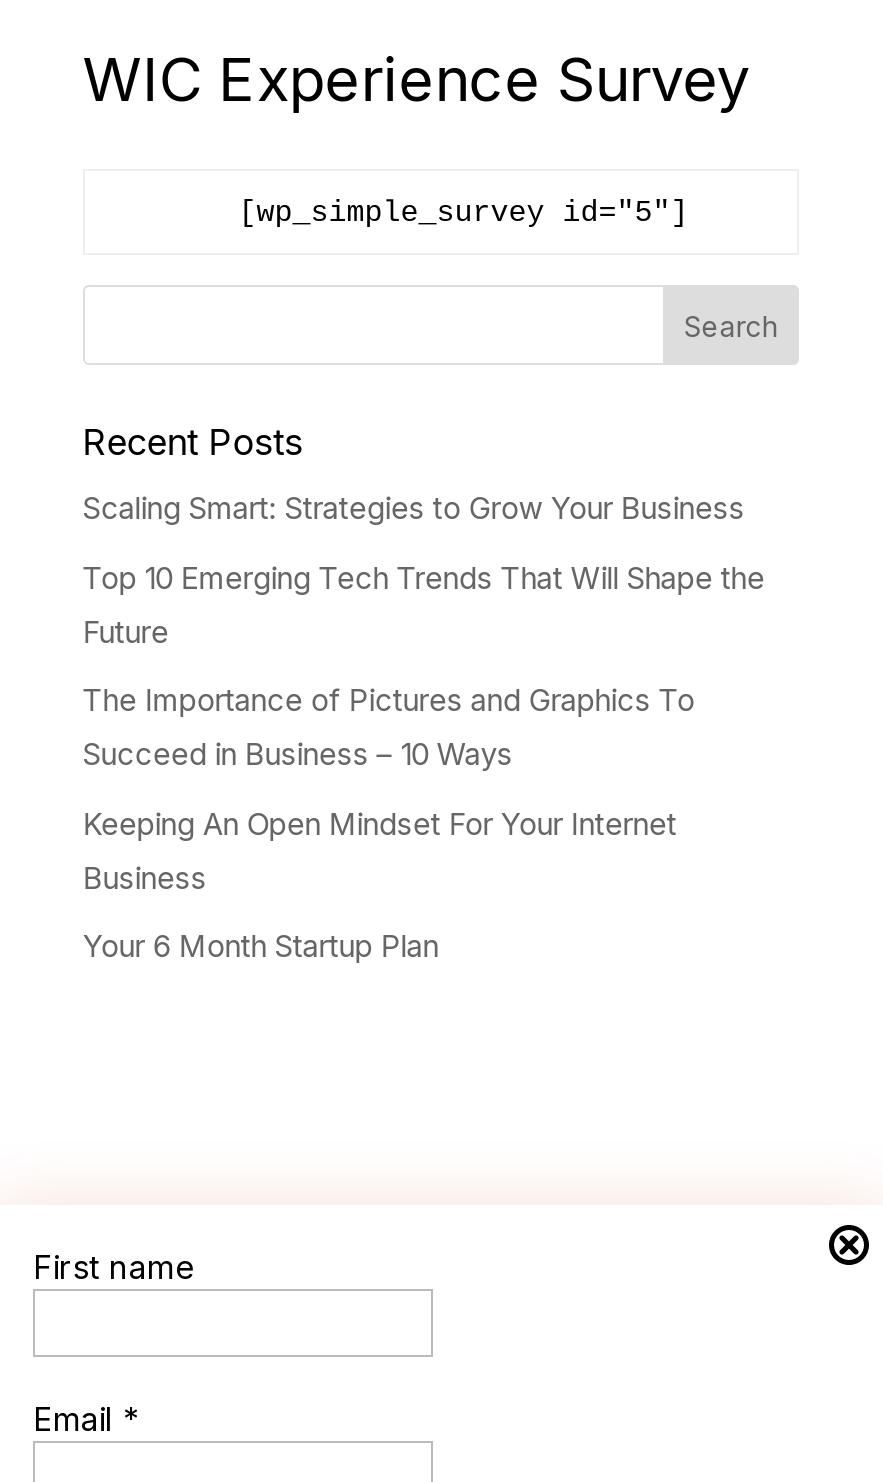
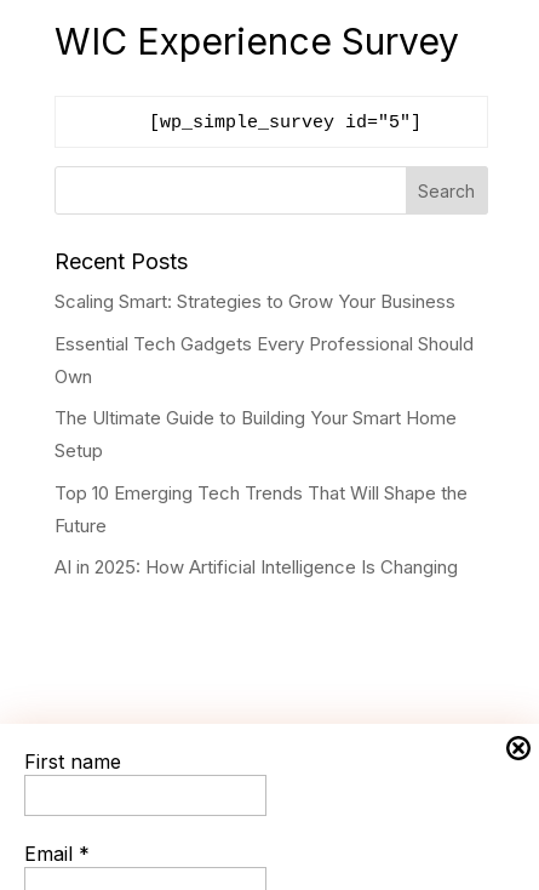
none -> [54,332,473,462] Essential Tech Gadgets Every Professional Should | Own | The Ultimate Guide to Building Your Smart Home | Setup
moved [83,558,765,650] -> [54,481,467,537]: Top 10 Emerging Tech Trends That Will Shape the | Future
[83,681,695,965] The Importance of Pictures and Graphics To | Succeed in Business – 10 Ways | Keeping An Open Mindset For Your Internet | Business | Your 6 Month Startup Plan -> [54,555,458,578] AI in 2025: How Artificial Intelligence Is Changing

